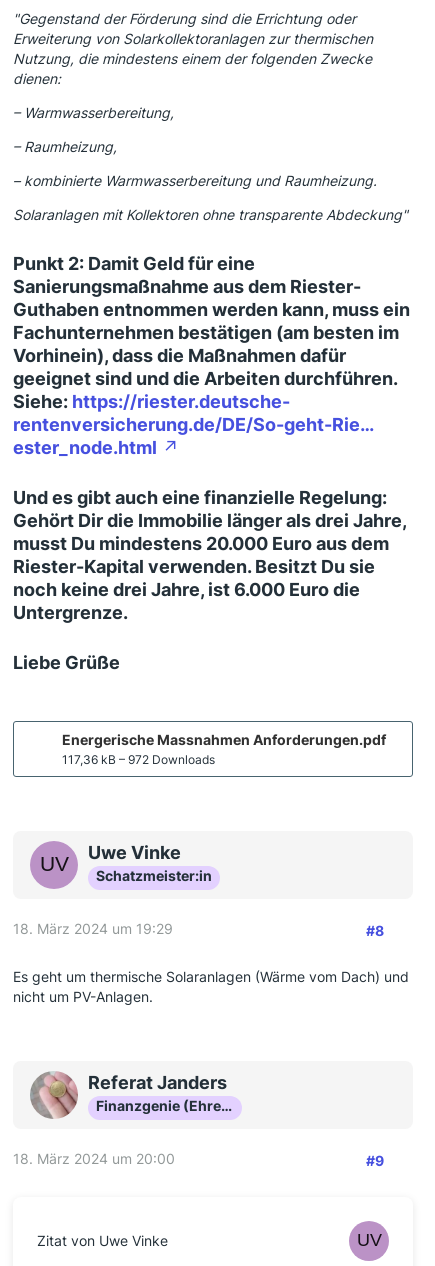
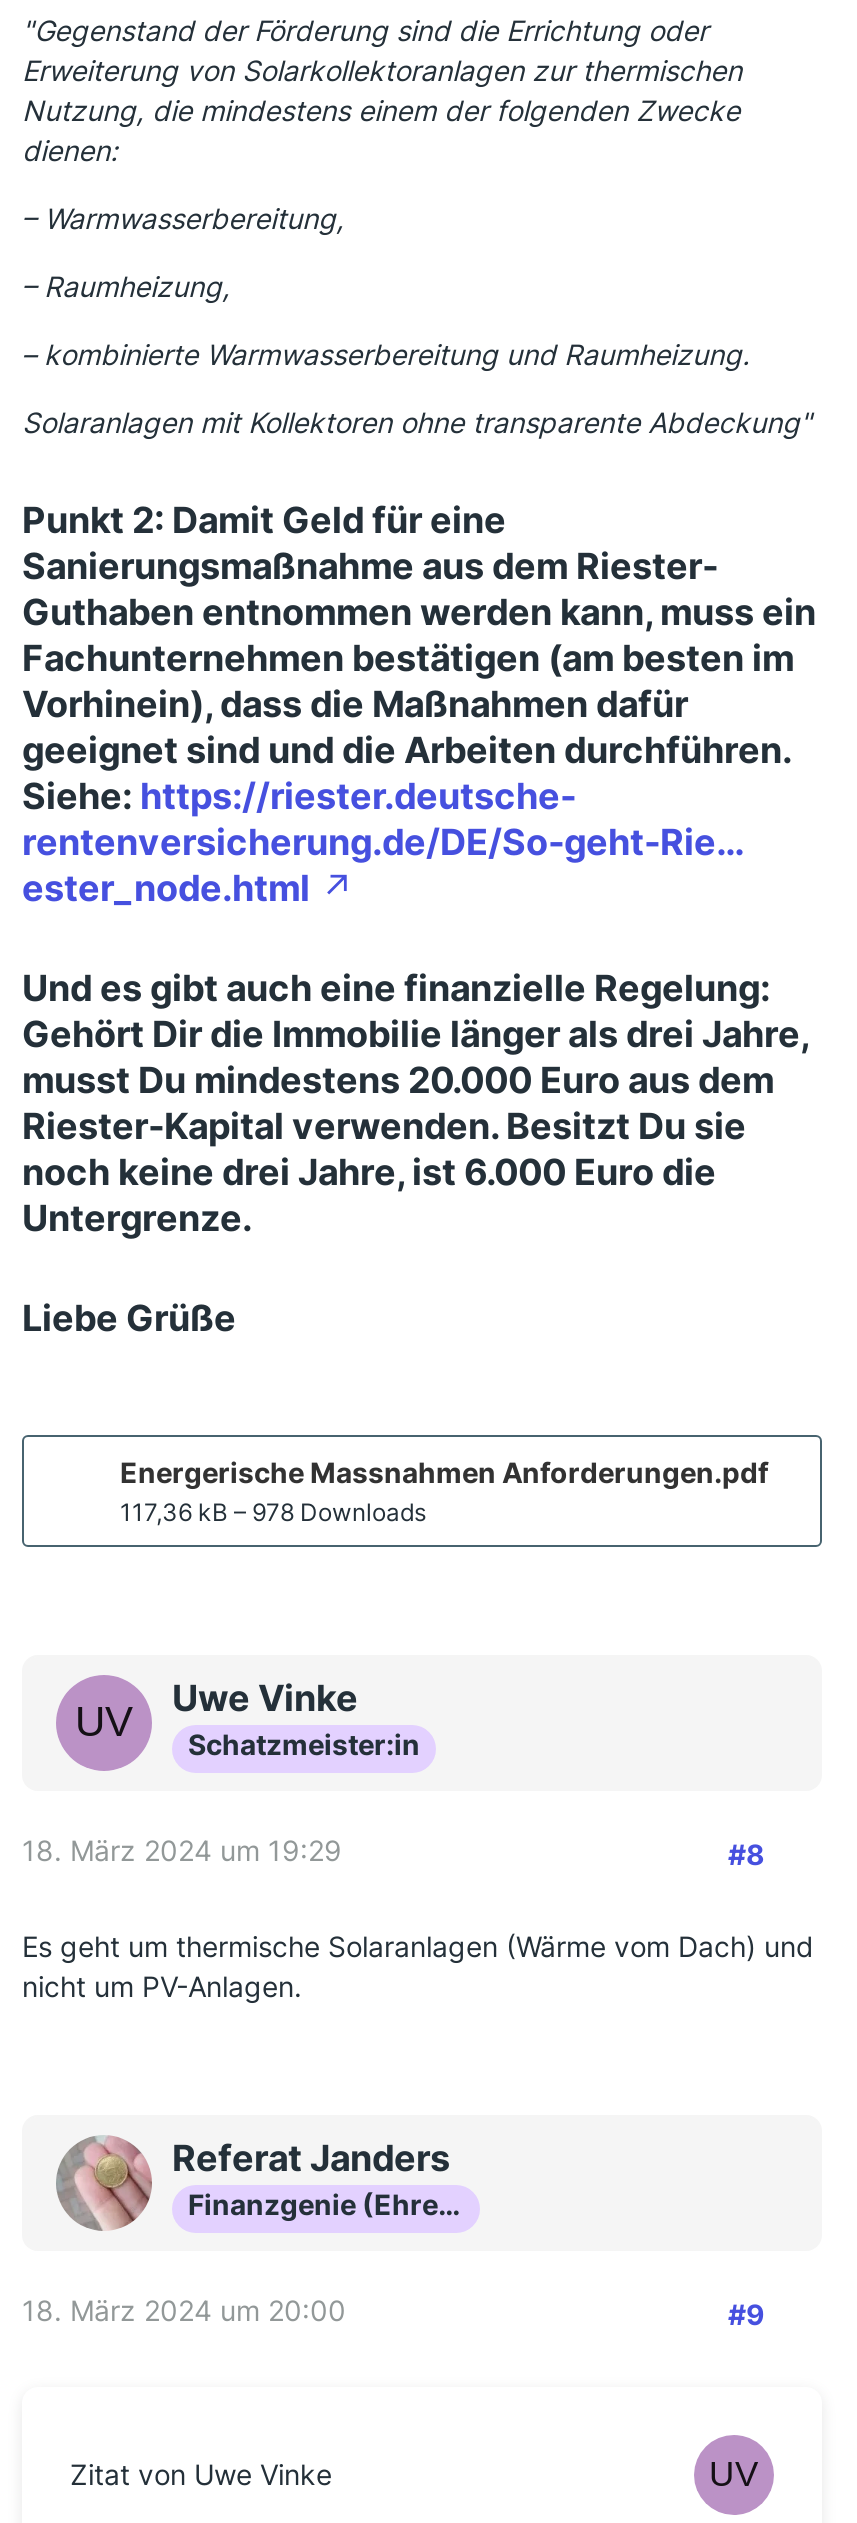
[62,752,215,767] 117,36 kB – 972 Downloads -> [120,1497,426,1527] 117,36 kB – 978 Downloads

